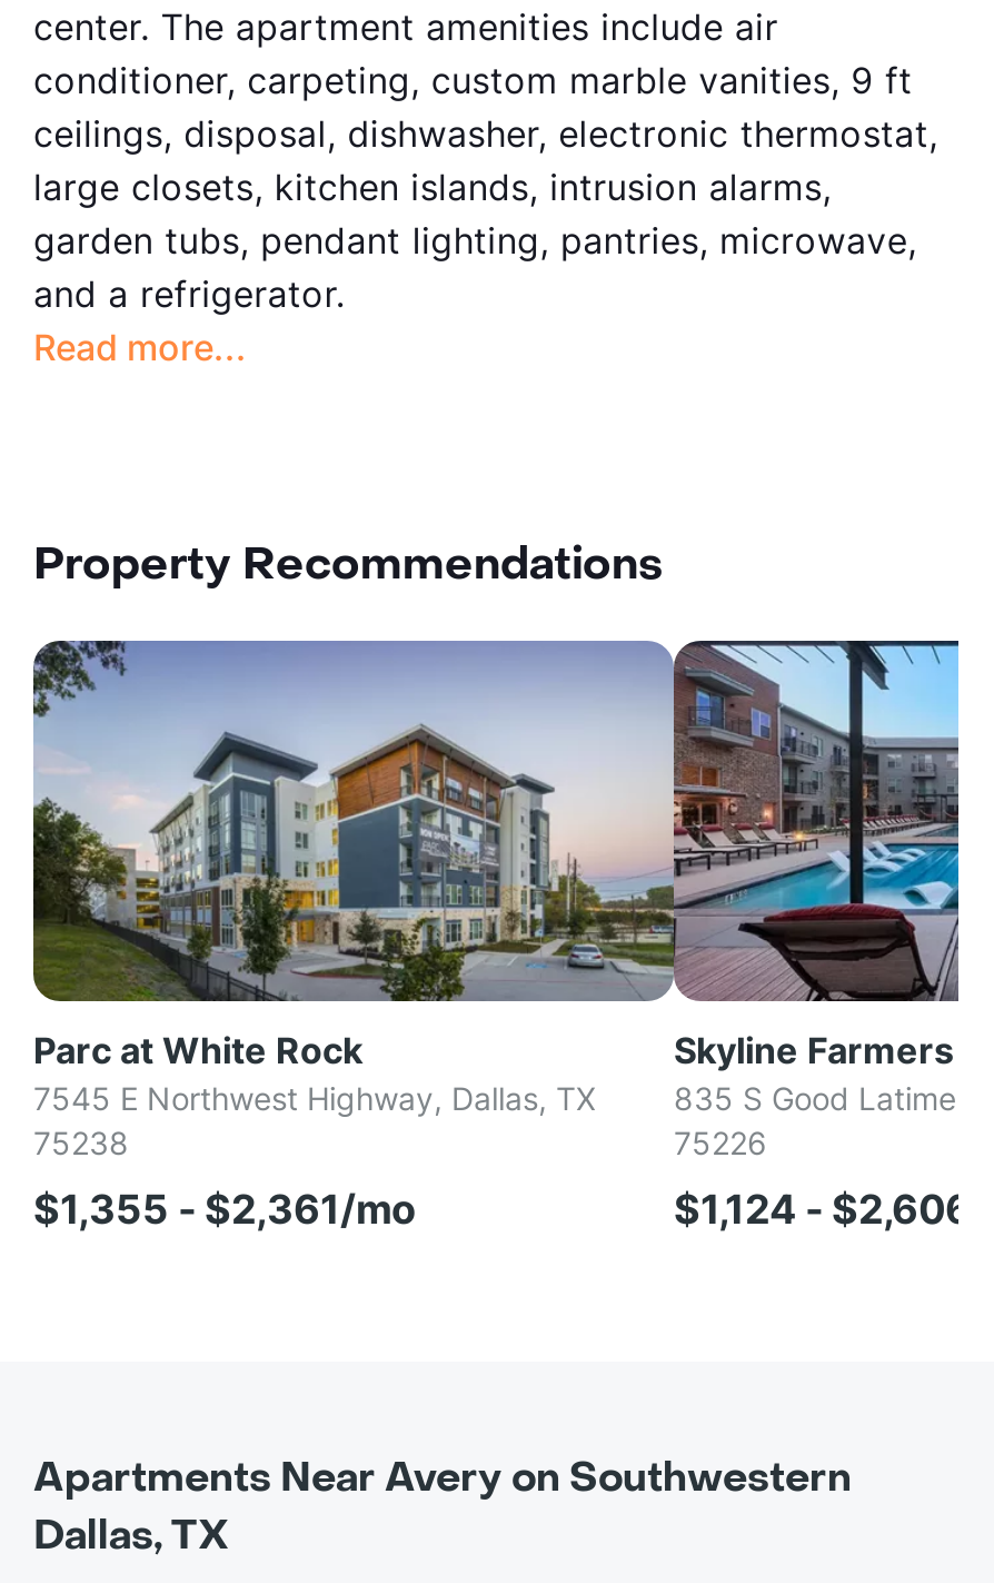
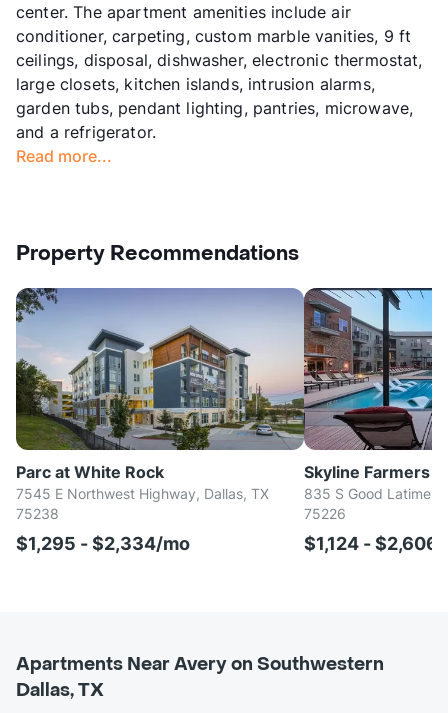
[33,1187,416,1233] $1,355 - $2,361/mo -> [16,533,190,554] $1,295 - $2,334/mo

